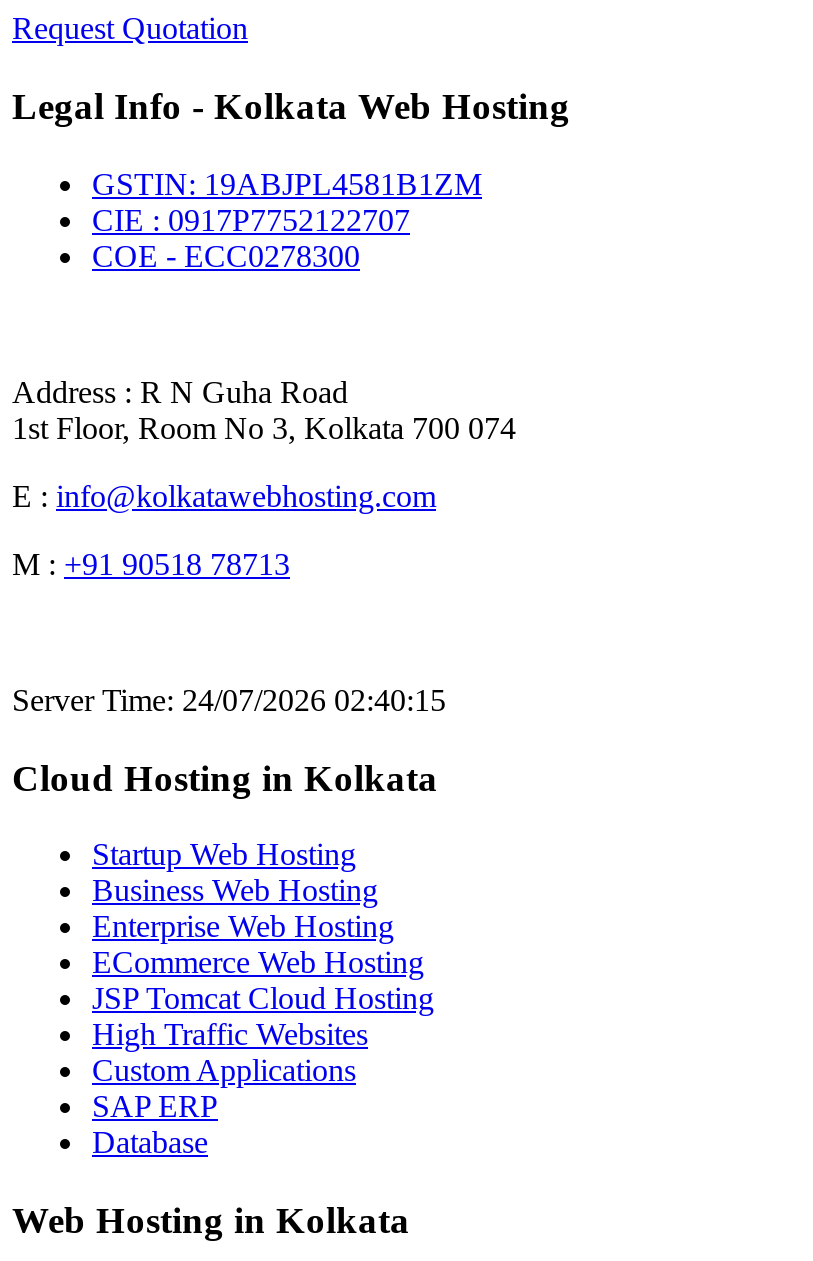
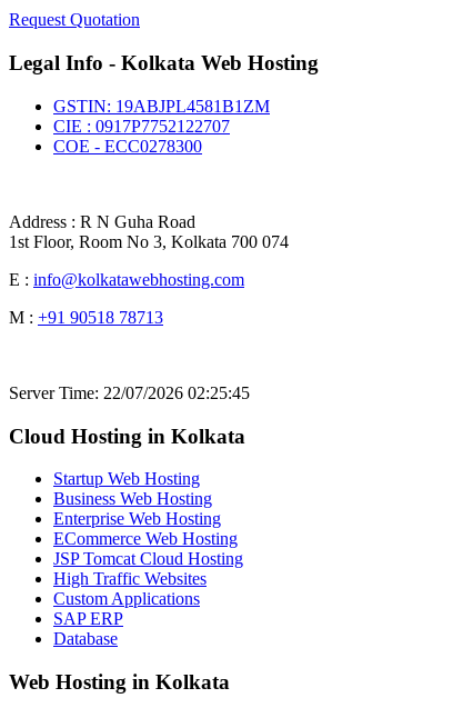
[12,683,446,717] Server Time: 24/07/2026 02:40:15 -> [9,383,250,402] Server Time: 22/07/2026 02:25:45

